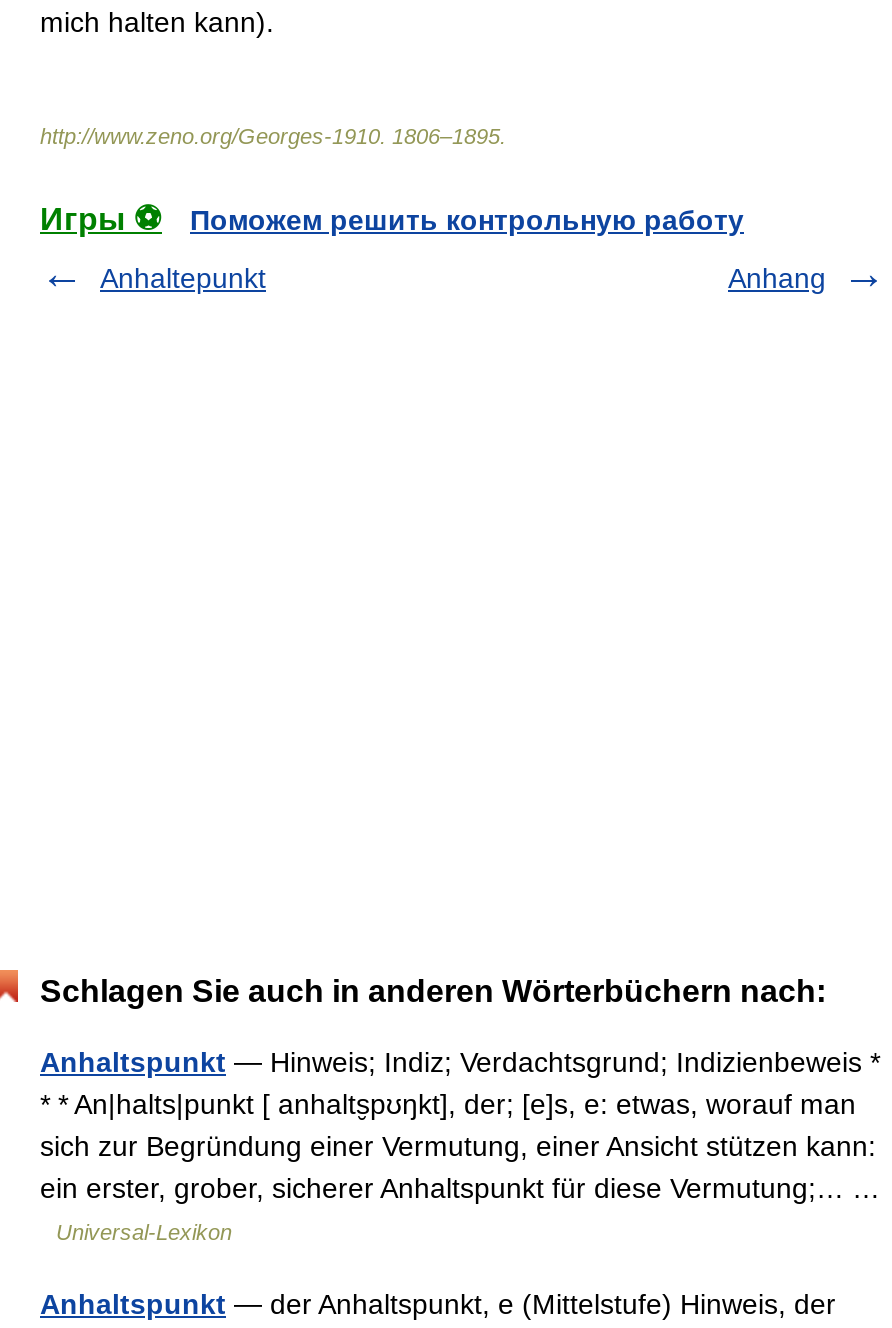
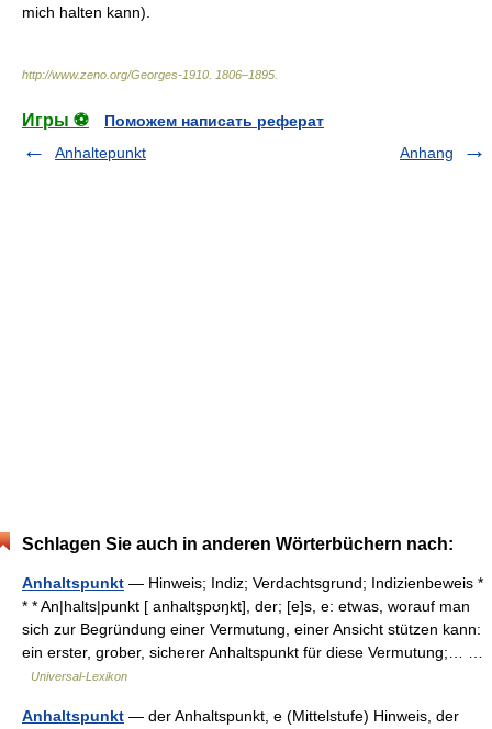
[190,204,744,236] Поможем решить контрольную работу -> [104,112,324,130] Поможем написать реферат

